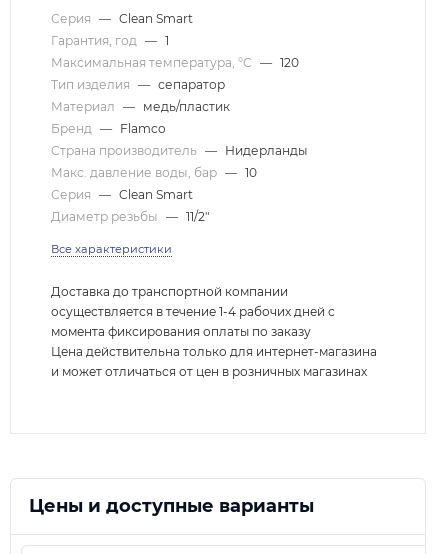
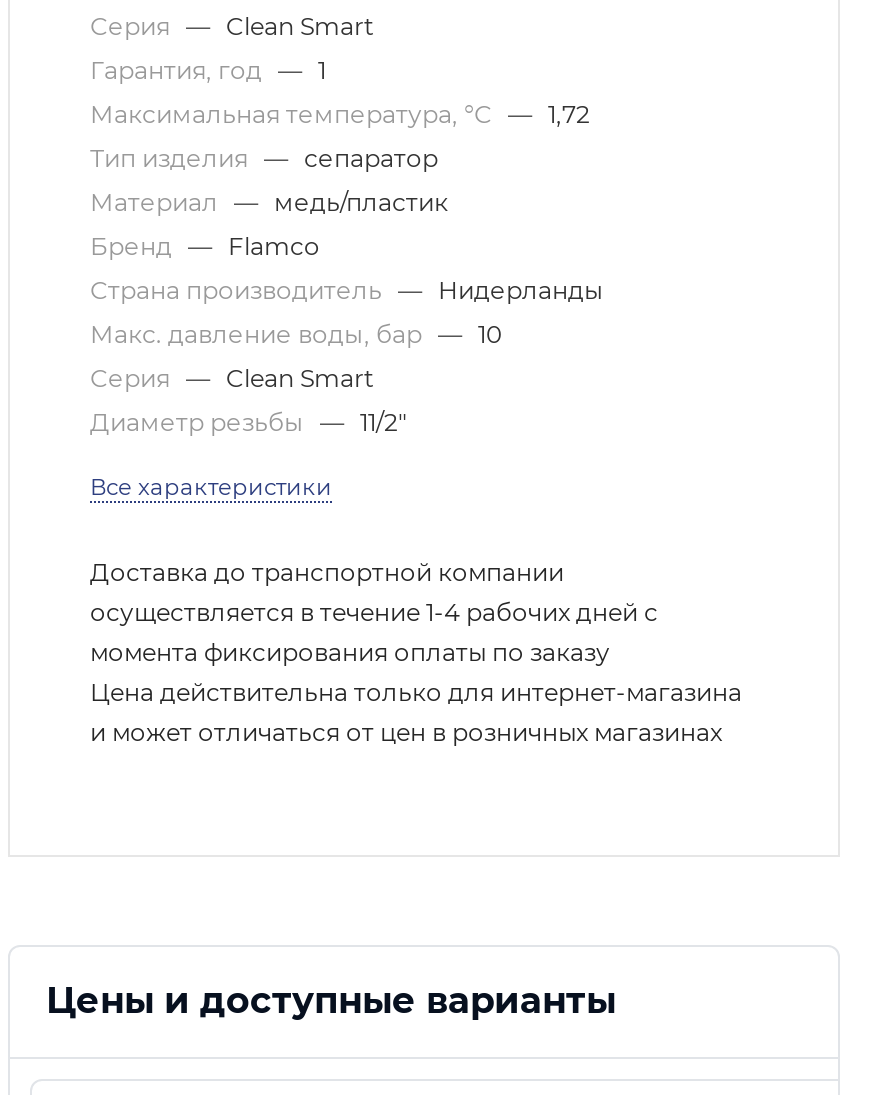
[51,55,299,70] Максимальная температура, °С — 120 -> [90,99,590,129] Максимальная температура, °С — 1,72

